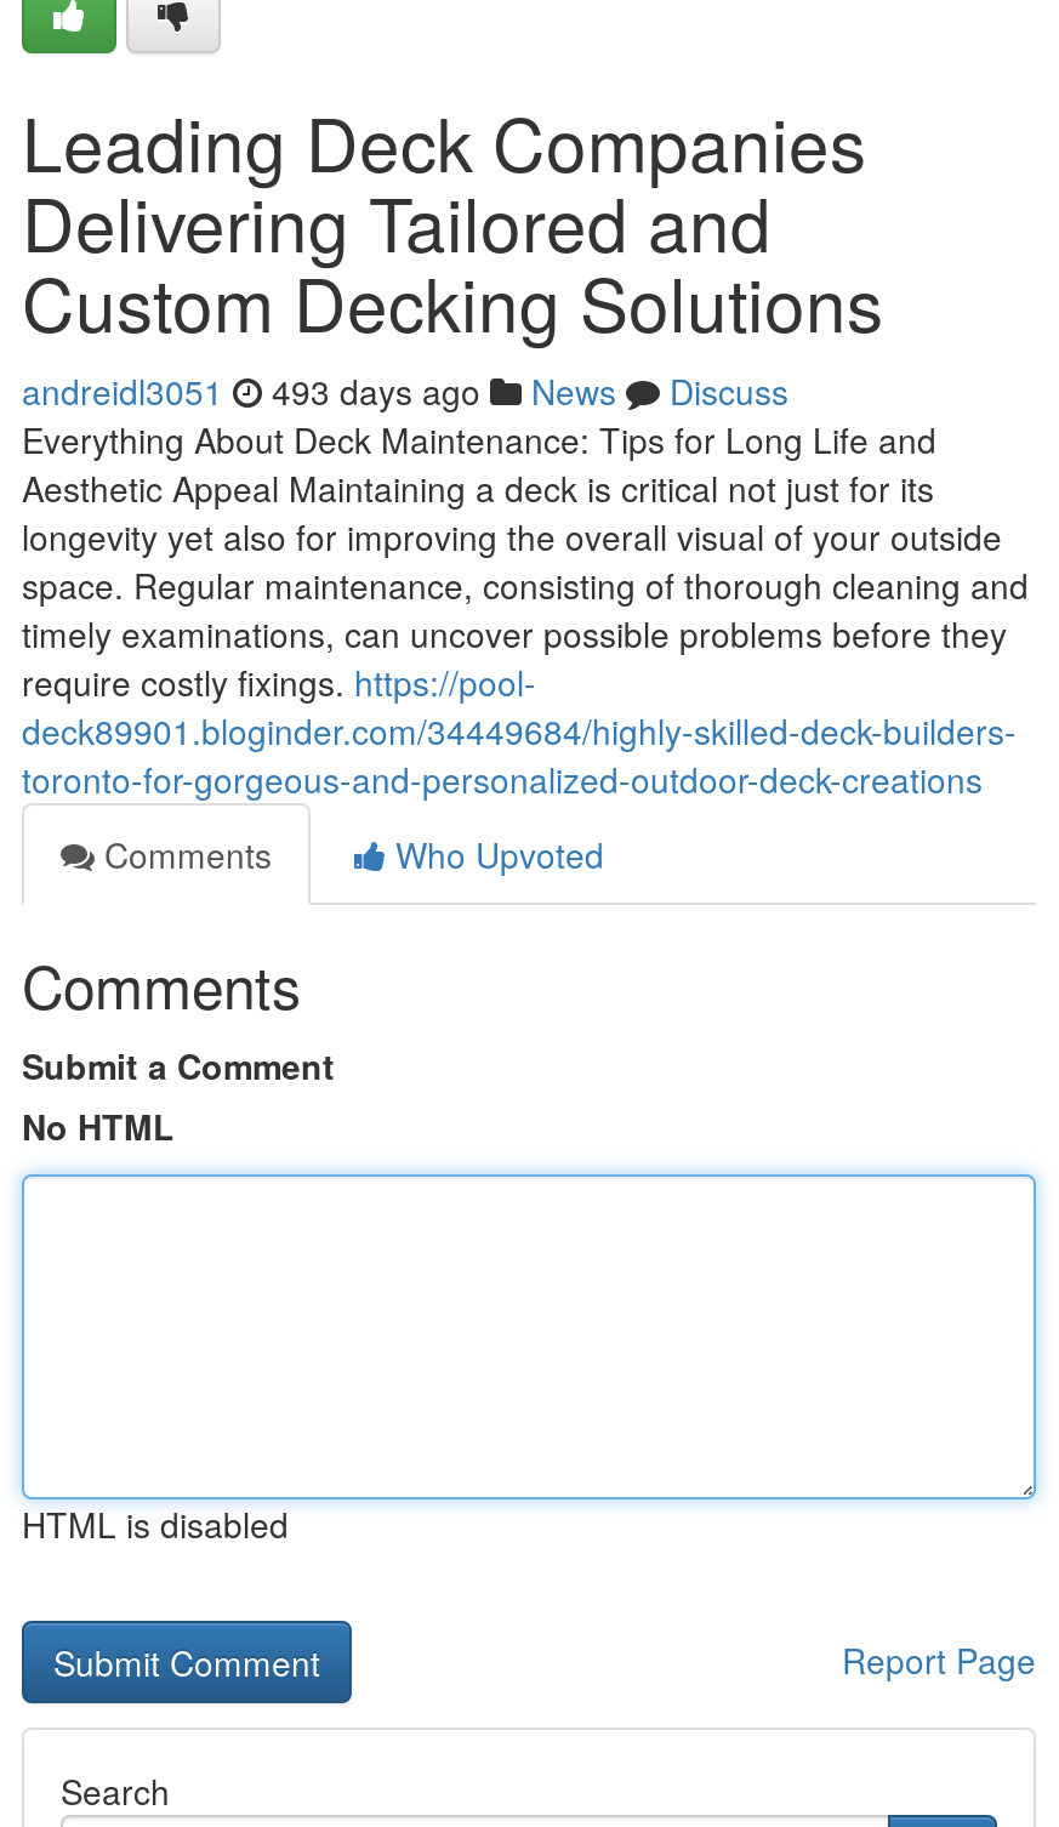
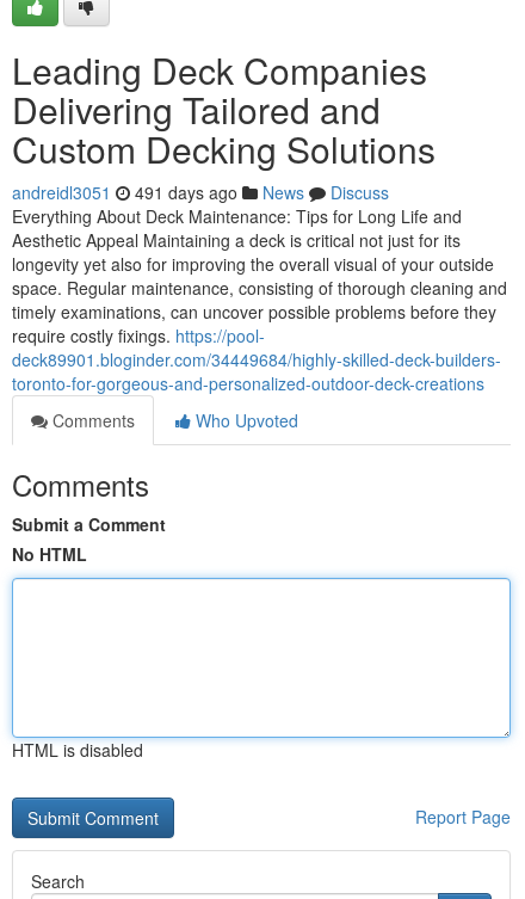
[22,366,788,415] andreidl3051 493 days ago News Discuss -> [12,180,389,204] andreidl3051 491 days ago News Discuss

